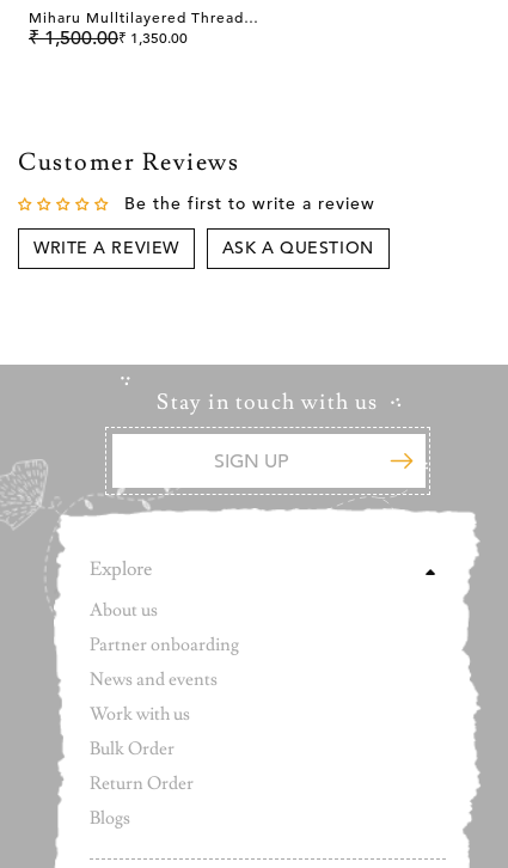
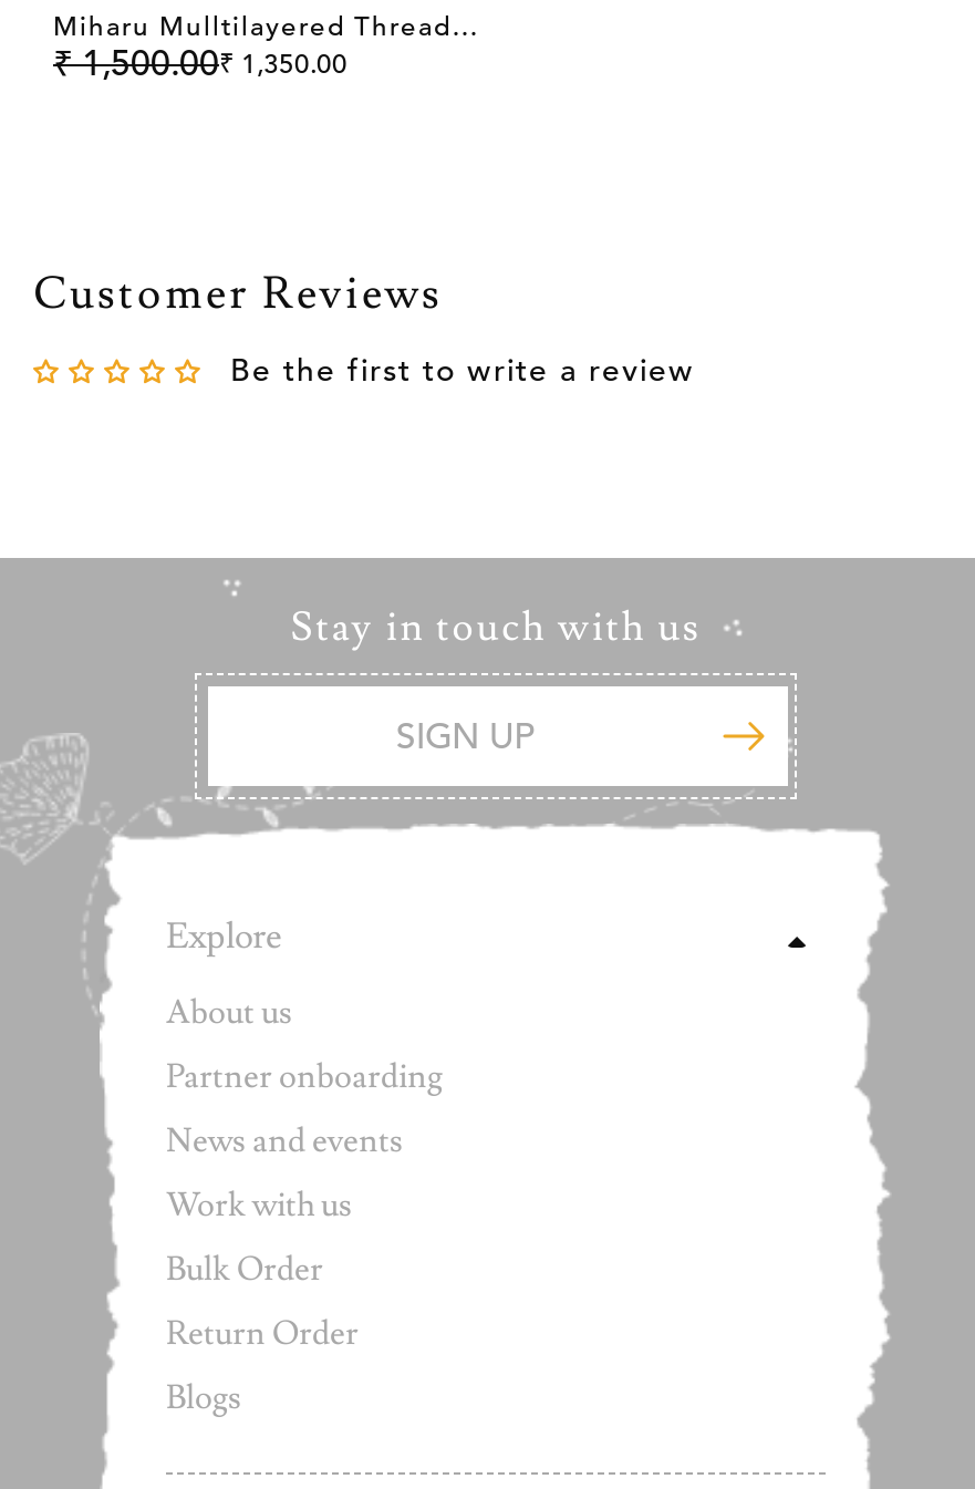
[33,238,374,258] WRITE A REVIEW | ASK A QUESTION -> none

